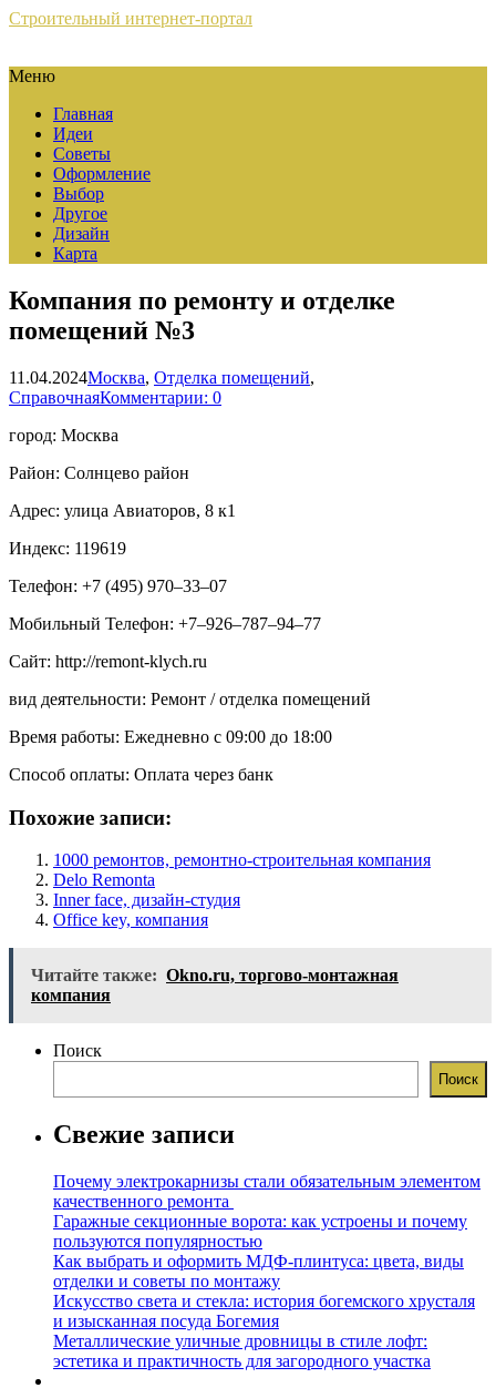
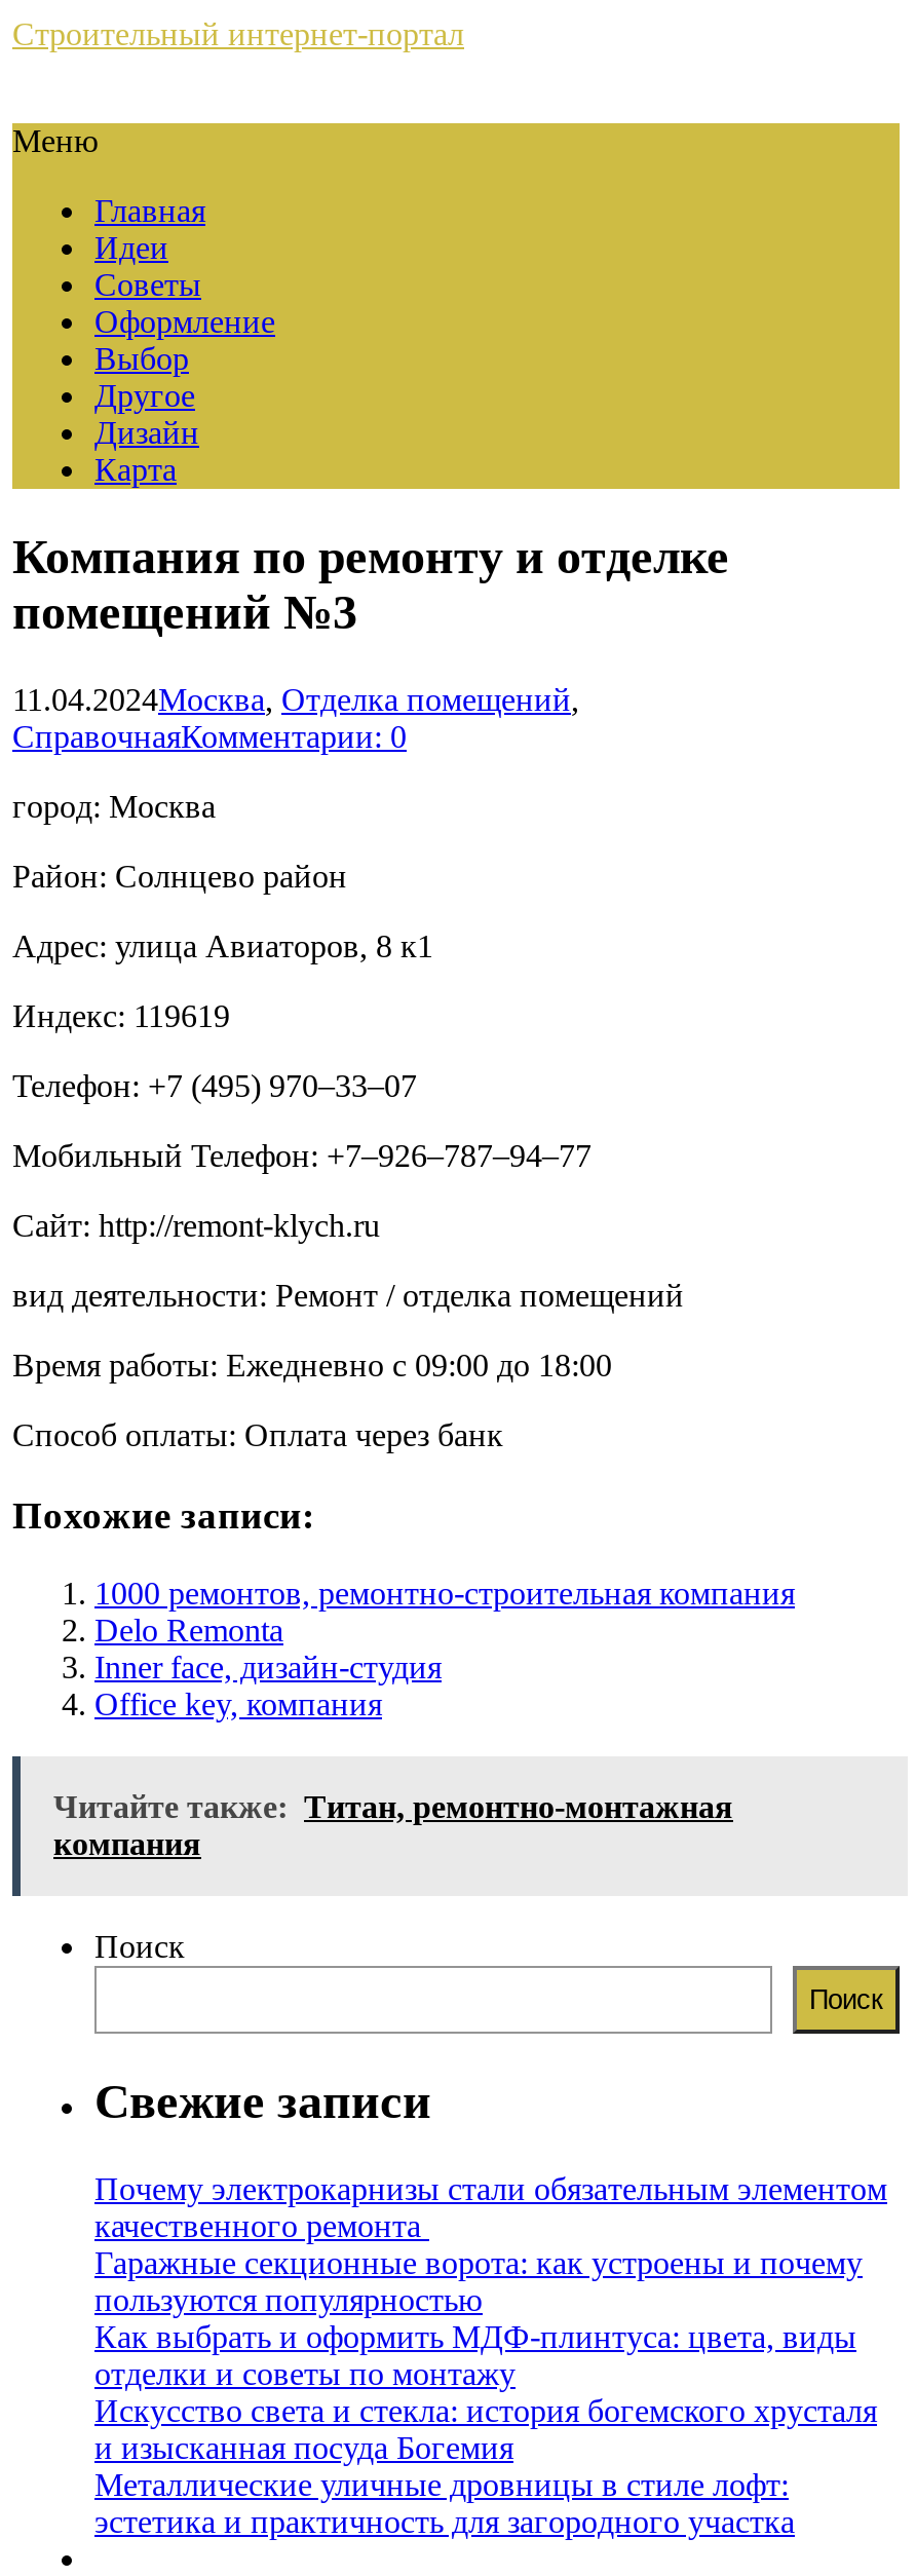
[31,966,399,985] Читайте также: Okno.ru, торгово-монтажная -> [53,1790,733,1825] Читайте также: Титан, ремонтно-монтажная

